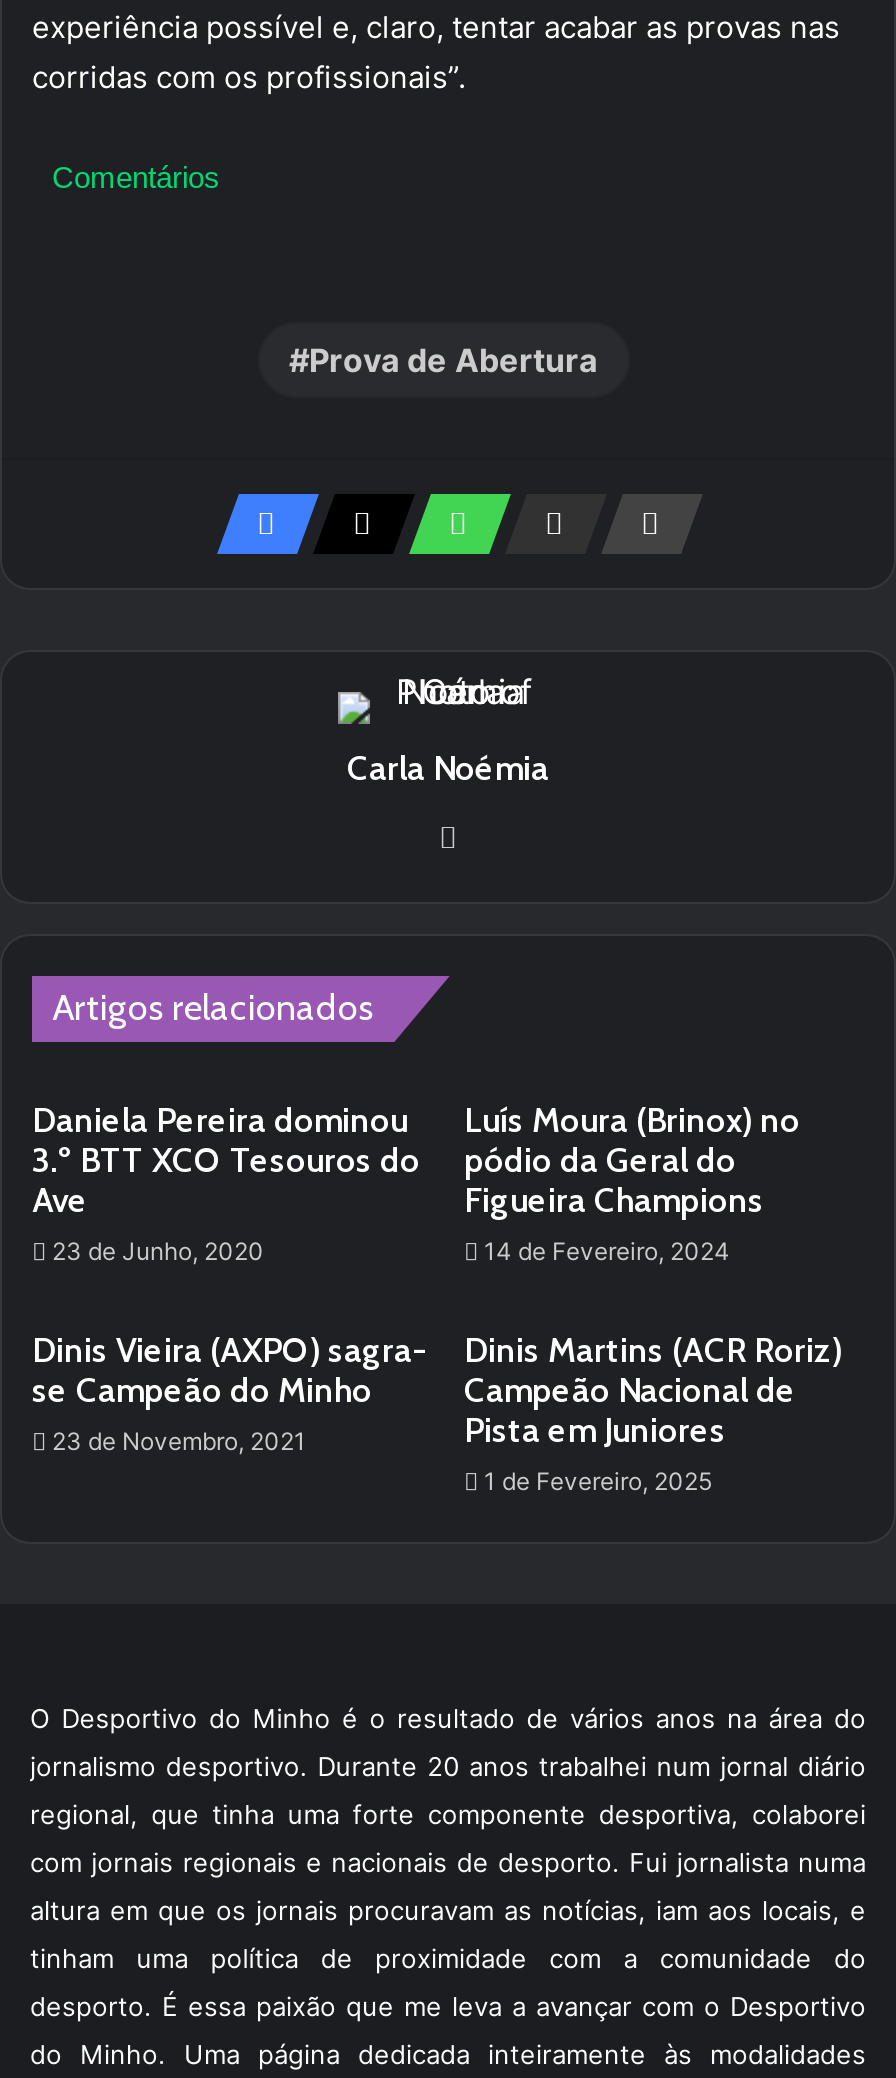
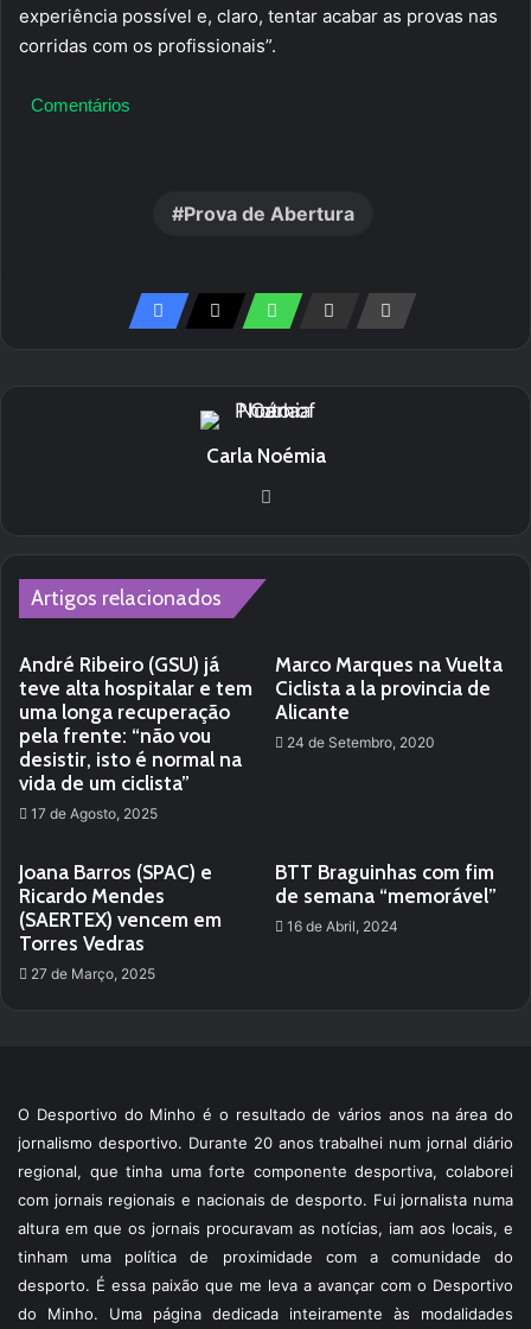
[32,1099,420,1265] Daniela Pereira dominou | 3.º BTT XCO Tesouros do | Ave | 23 de Junho, 2020 -> [19,652,252,822] André Ribeiro (GSU) já | teve alta hospitalar e tem | uma longa recuperação | pela frente: “não vou | desistir, isto é normal na | vida de um ciclista” | 17 de Agosto, 2025
[464,1099,800,1265] Luís Moura (Brinox) no | pódio da Geral do | Figueira Champions | 14 de Fevereiro, 2024 -> [275,652,503,751] Marco Marques na Vuelta | Ciclista a la provincia de | Alicante | 24 de Setembro, 2020
[32,1329,426,1455] Dinis Vieira (AXPO) sagra- | se Campeão do Minho | 23 de Novembro, 2021 -> [19,860,222,982] Joana Barros (SPAC) e | Ricardo Mendes | (SAERTEX) vencem em | Torres Vedras | 27 de Março, 2025
[464,1329,842,1495] Dinis Martins (ACR Roriz) | Campeão Nacional de | Pista em Juniores | 1 de Fevereiro, 2025 -> [275,860,497,934] BTT Braguinhas com fim | de semana “memorável” | 16 de Abril, 2024

